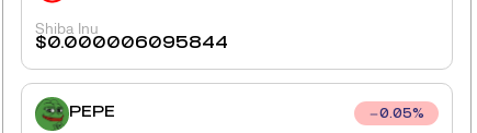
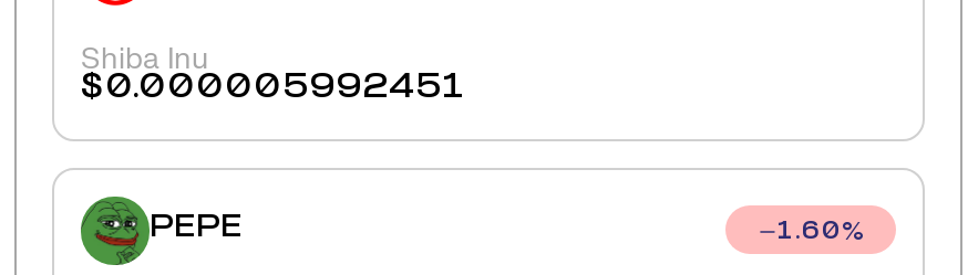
[35,34,228,52] $0.000006095844 -> [81,70,464,105] $0.000005992451
[379,108,424,121] 0.05% -> [778,219,866,246] 1.60%

